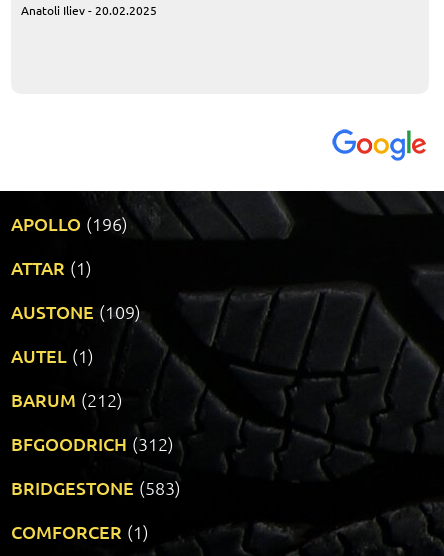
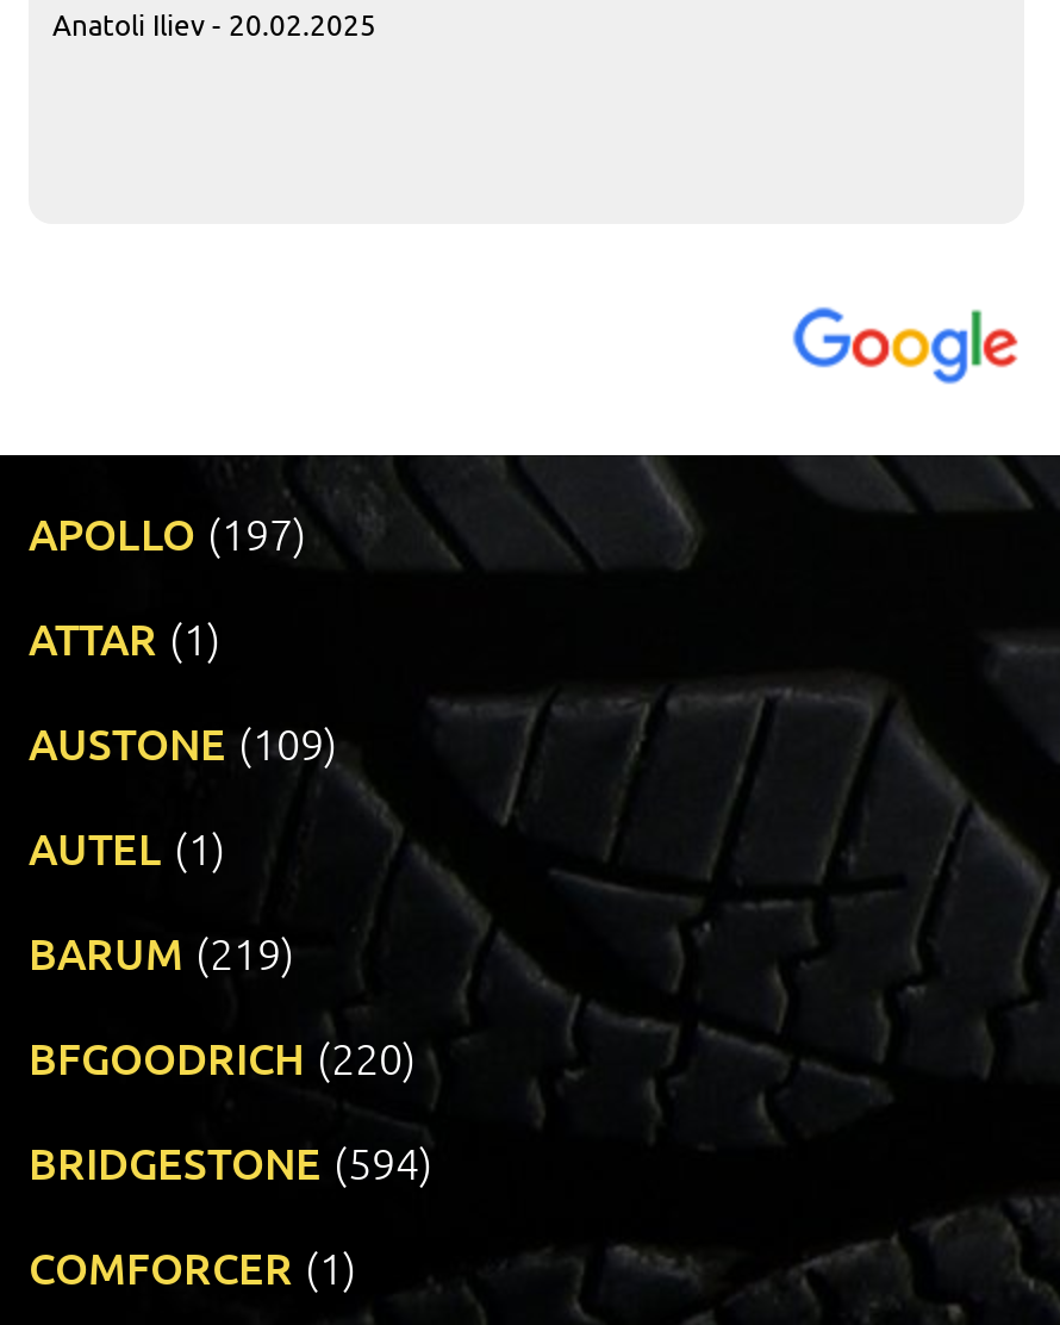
[11,212,128,235] APOLLO (196) -> [29,505,307,560] APOLLO (197)
[11,388,123,411] BARUM (212) -> [29,925,295,979] BARUM (219)
[11,432,174,455] BFGOODRICH (312) -> [29,1029,417,1084] BFGOODRICH (220)
[11,476,181,499] BRIDGESTONE (583) -> [29,1134,434,1189] BRIDGESTONE (594)

